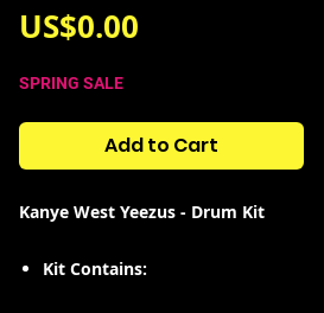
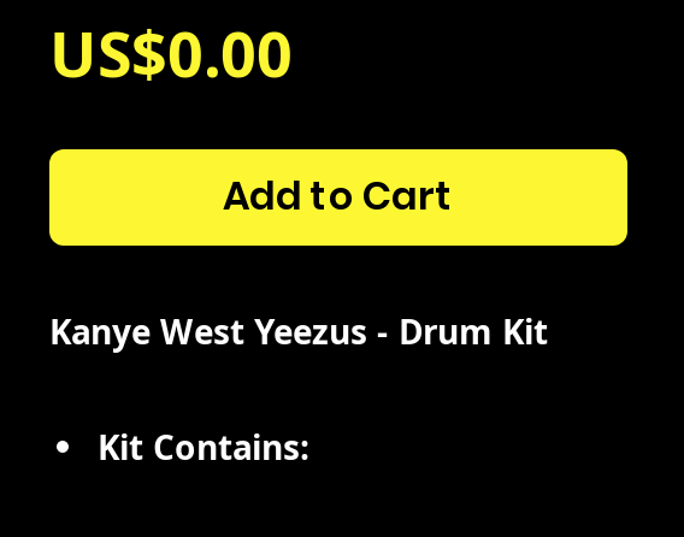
[19,74,123,92] SPRING SALE -> none

